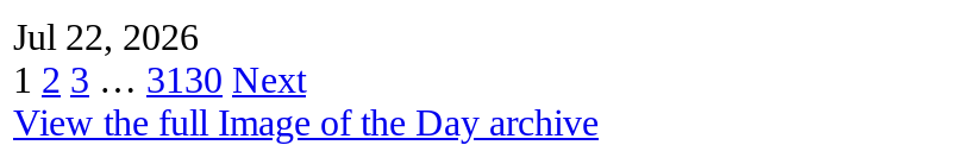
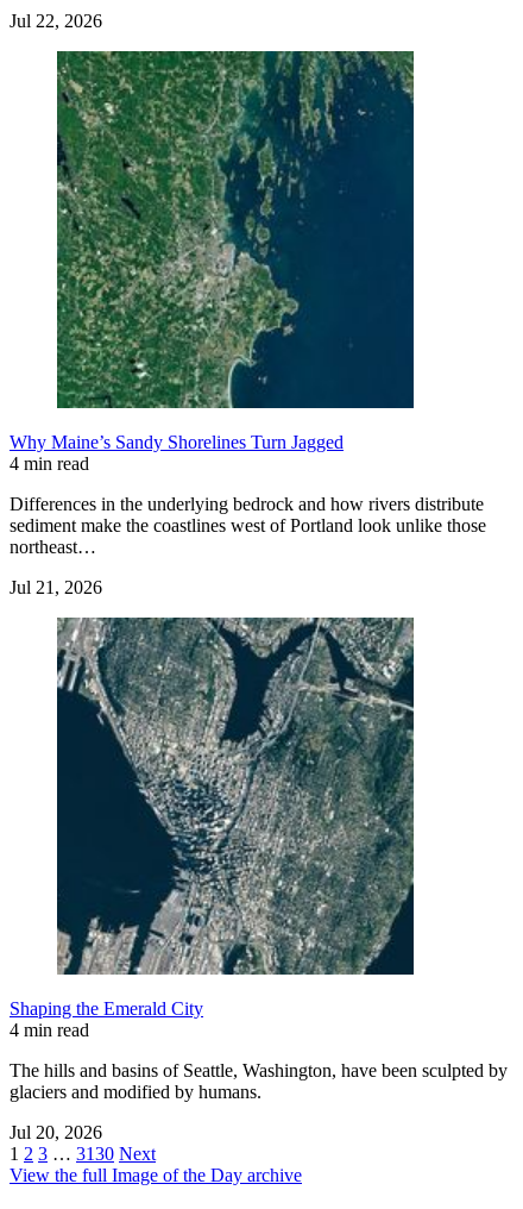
none -> [10,50,486,598] [image] | Why Maine’s Sandy Shorelines Turn Jagged | 4 min read | Differences in the underlying bedrock and how rivers distribute | sediment make the coastlines west of Portland look unlike those | northeast… | Jul 21, 2026
none -> [10,616,508,1143] [image] | Shaping the Emerald City | 4 min read | The hills and basins of Seattle, Washington, have been sculpted by | glaciers and modified by humans. | Jul 20, 2026

